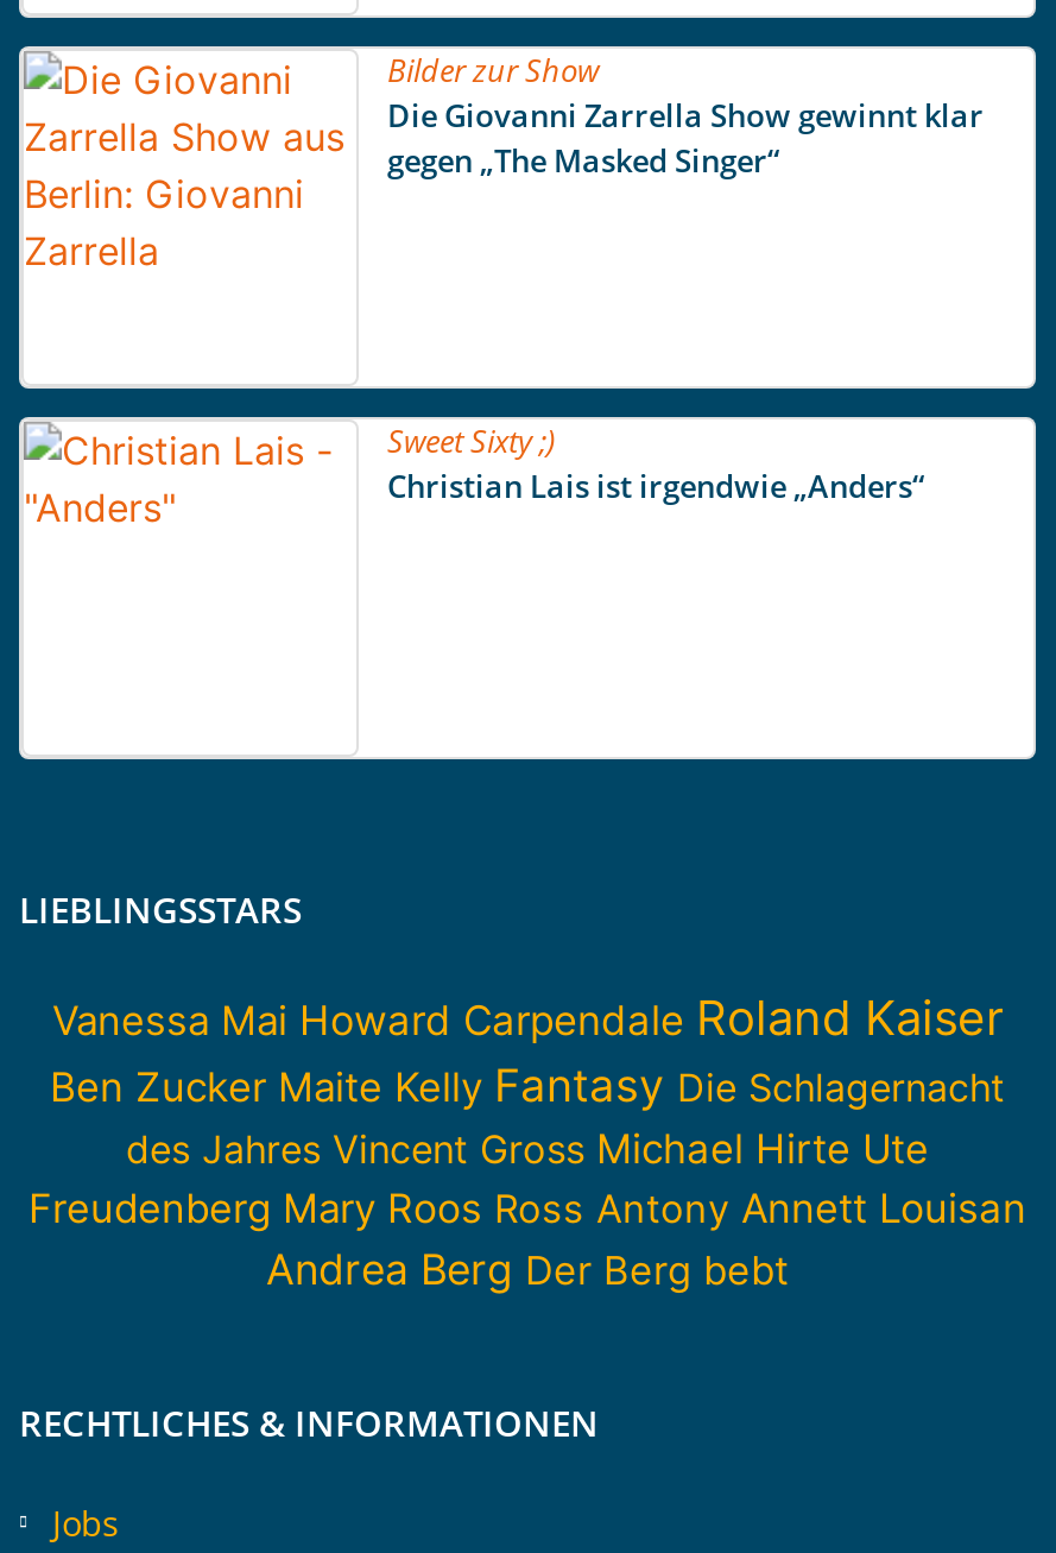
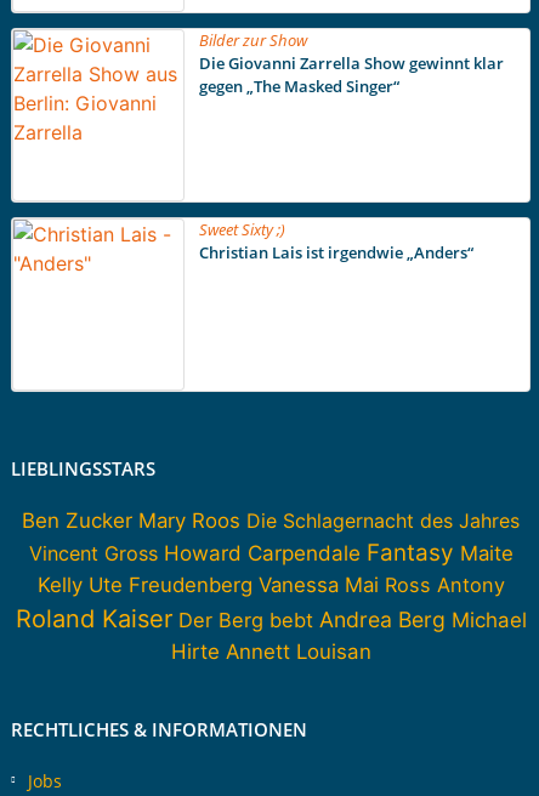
[29,989,1026,1293] Vanessa Mai Howard Carpendale Roland Kaiser | Ben Zucker Maite Kelly Fantasy Die Schlagernacht | des Jahres Vincent Gross Michael Hirte Ute | Freudenberg Mary Roos Ross Antony Annett Louisan | Andrea Berg Der Berg bebt -> [15,508,526,663] Ben Zucker Mary Roos Die Schlagernacht des Jahres | Vincent Gross Howard Carpendale Fantasy Maite | Kelly Ute Freudenberg Vanessa Mai Ross Antony | Roland Kaiser Der Berg bebt Andrea Berg Michael | Hirte Annett Louisan

